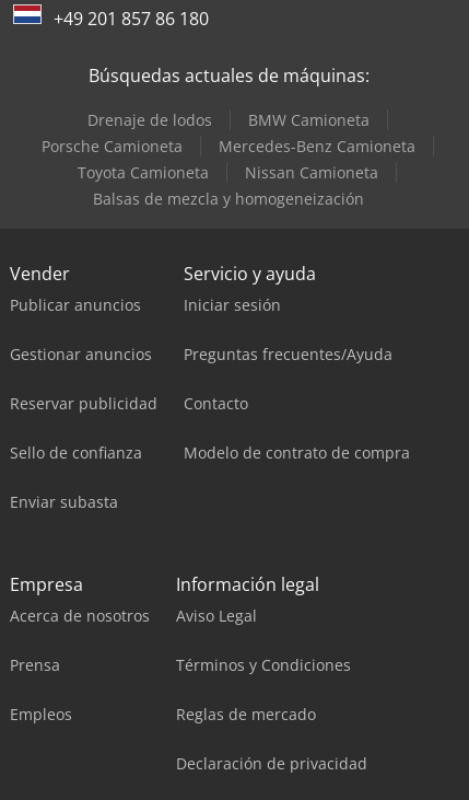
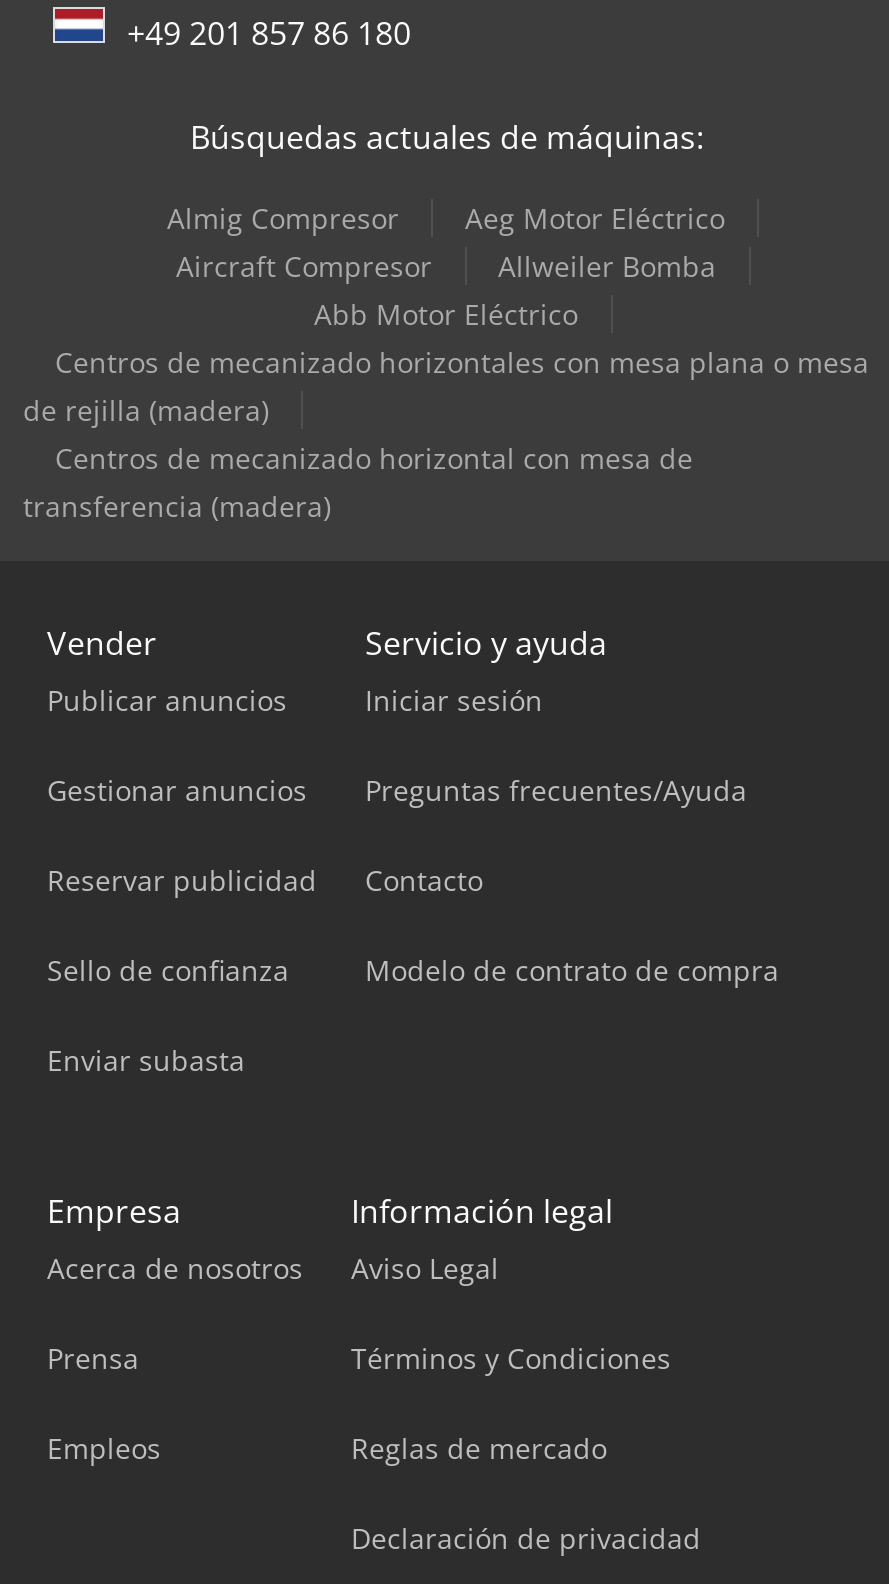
[41,110,415,209] Drenaje de lodos | BMW Camioneta | Porsche Camioneta | Mercedes-Benz Camioneta | Toyota Camioneta | Nissan Camioneta | Balsas de mezcla y homogeneización -> [23,200,869,526] Almig Compresor | Aeg Motor Eléctrico | Aircraft Compresor | Allweiler Bomba | Abb Motor Eléctrico | Centros de mecanizado horizontales con mesa plana o mesa | de rejilla (madera) | Centros de mecanizado horizontal con mesa de | transferencia (madera)

